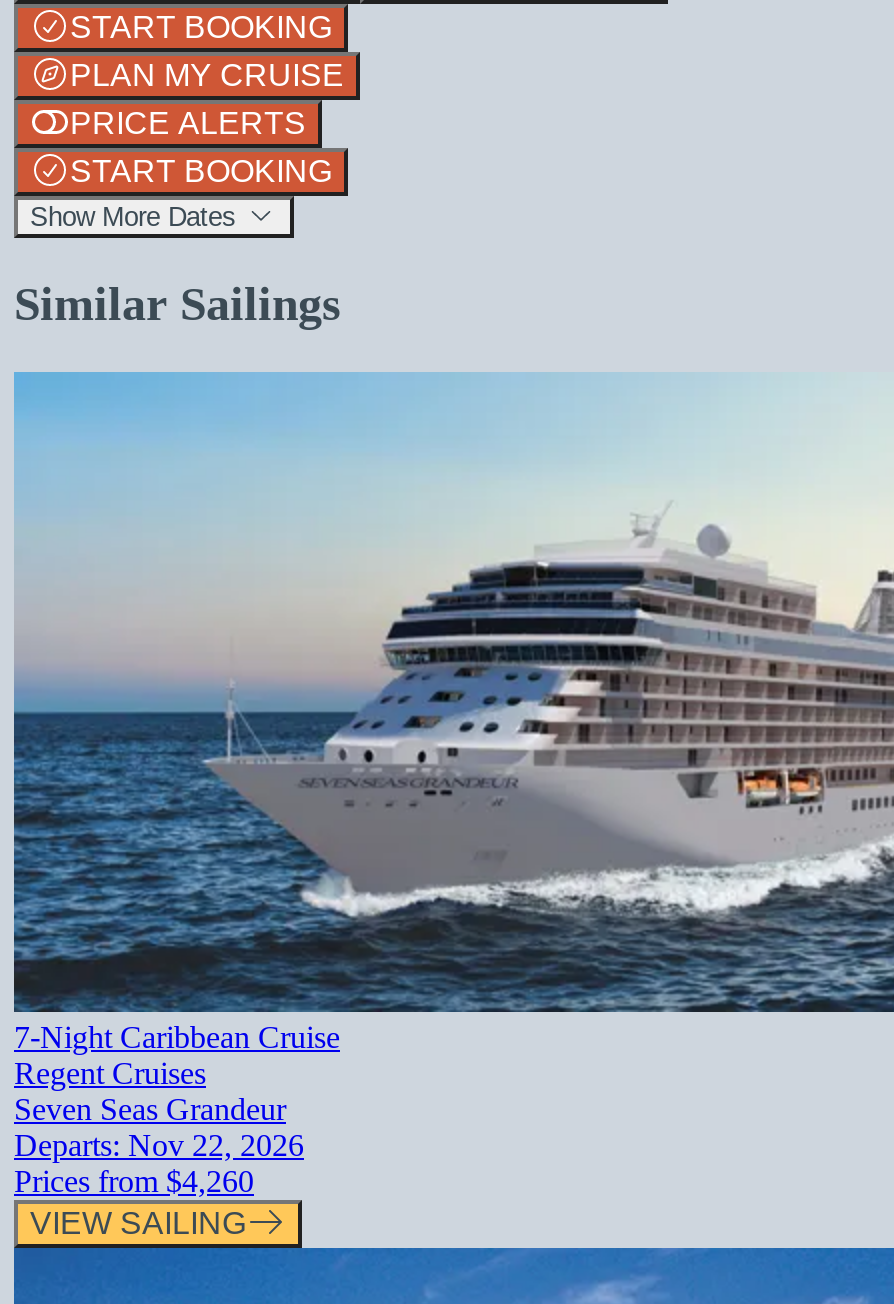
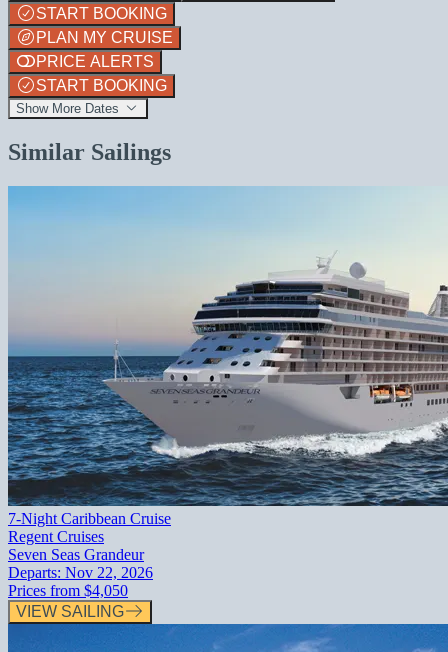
[14,1163,254,1197] Prices from $4,260 -> [8,582,128,599] Prices from $4,050

